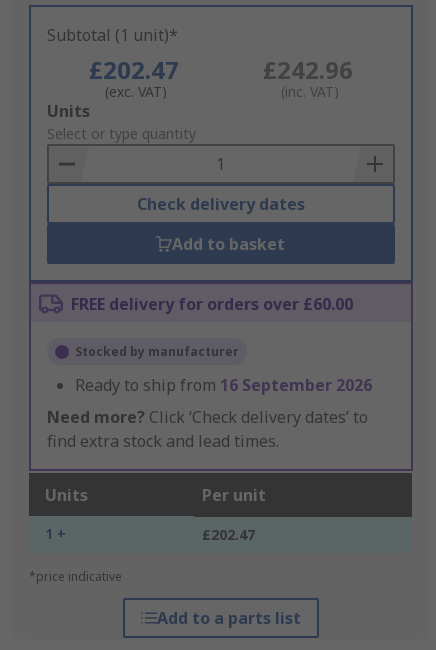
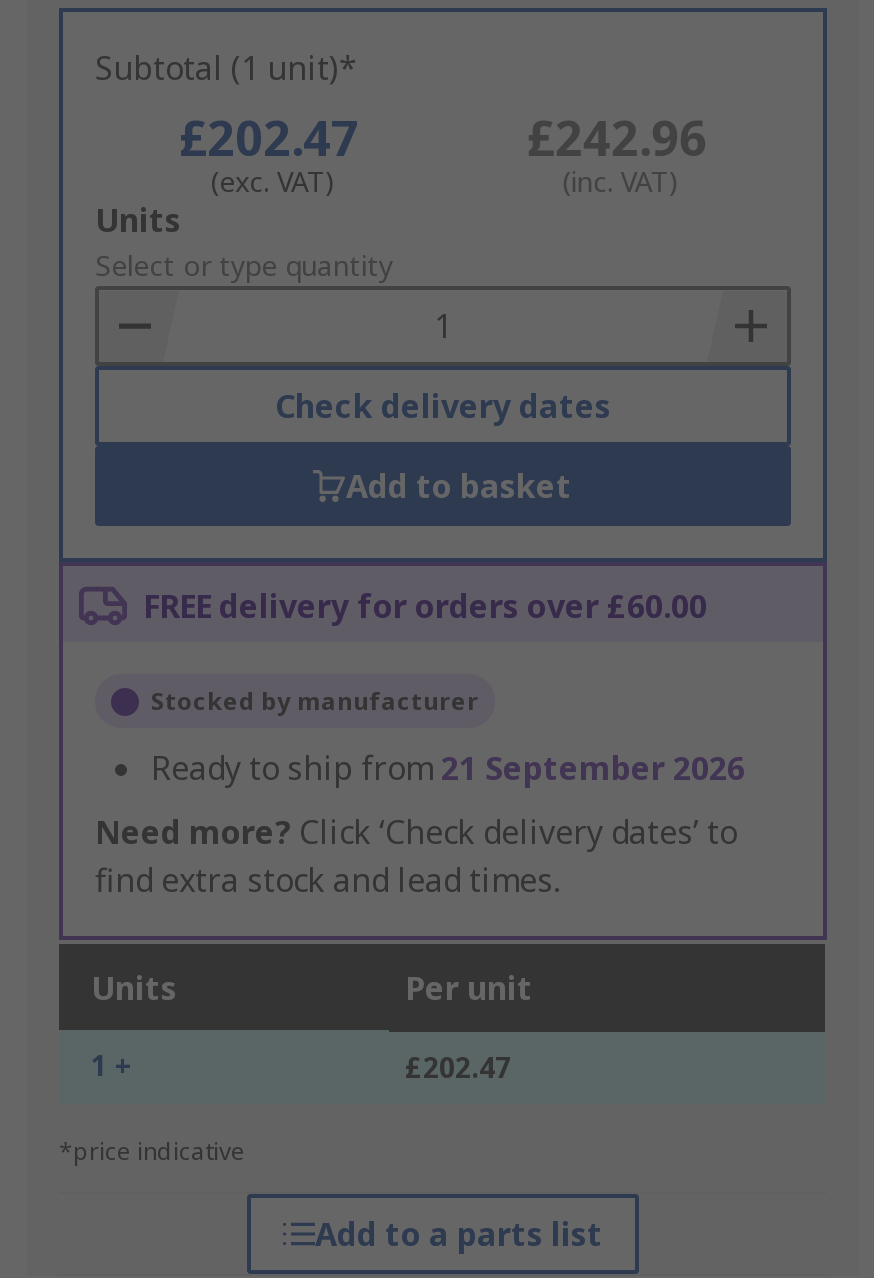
[75,374,372,396] Ready to ship from 16 September 2026 -> [151,747,745,791] Ready to ship from 21 September 2026

